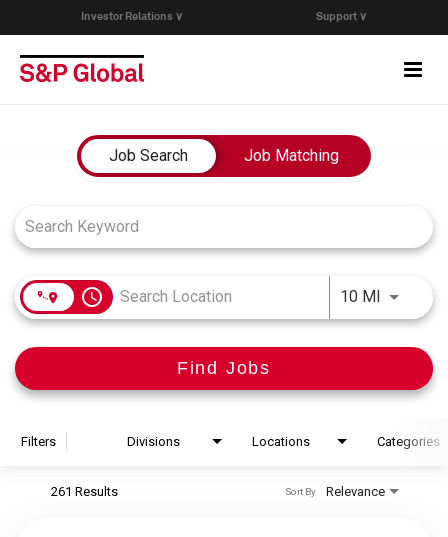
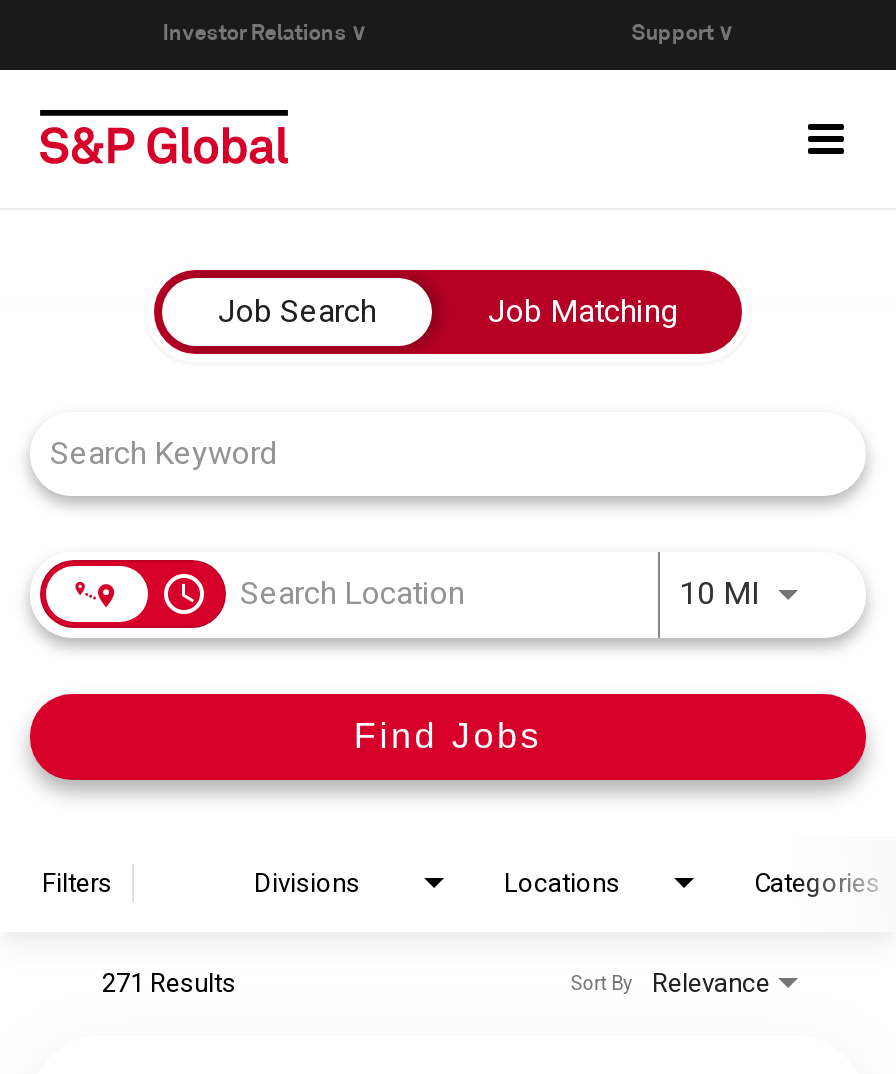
[51,484,118,499] 261 Results -> [102,967,236,997] 271 Results

